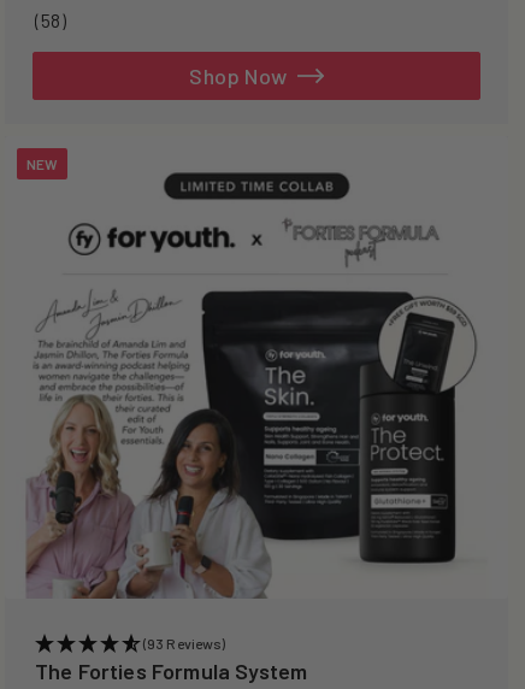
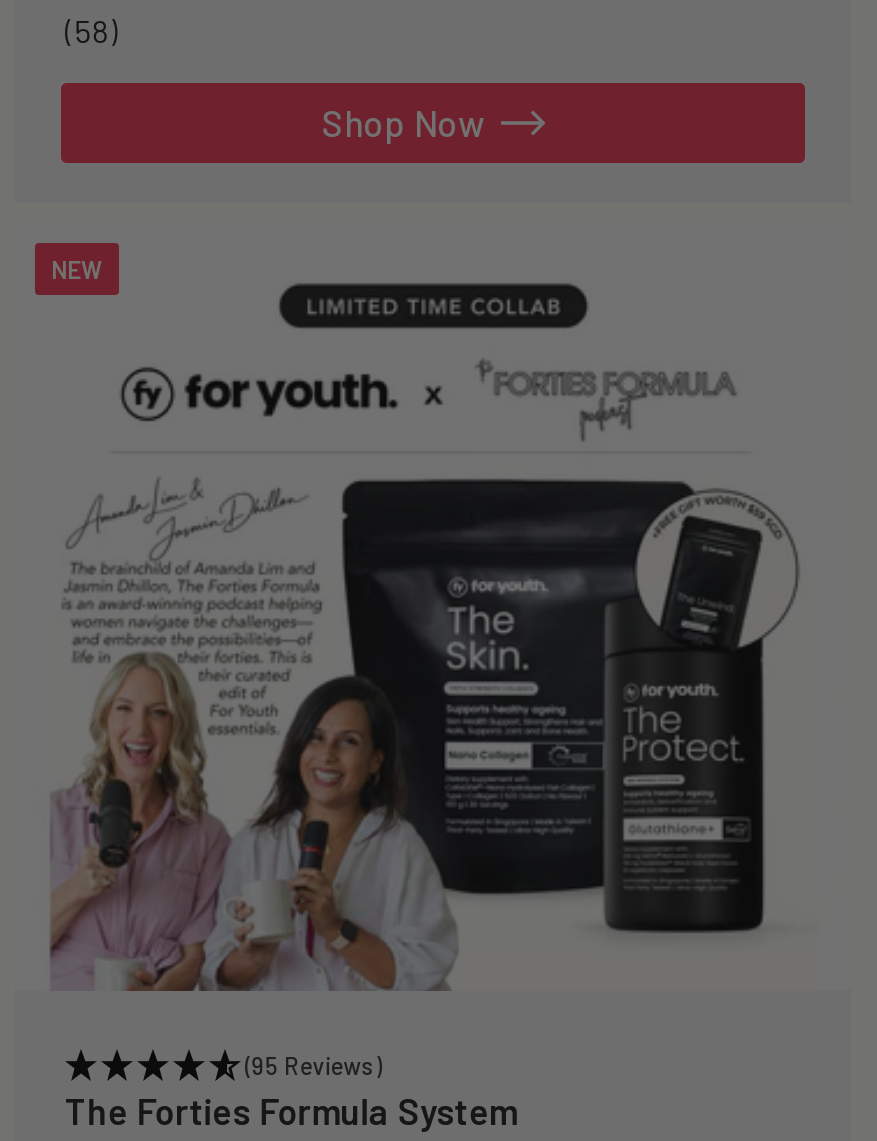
[143,634,226,651] (93 Reviews) -> [245,1050,382,1078] (95 Reviews)

